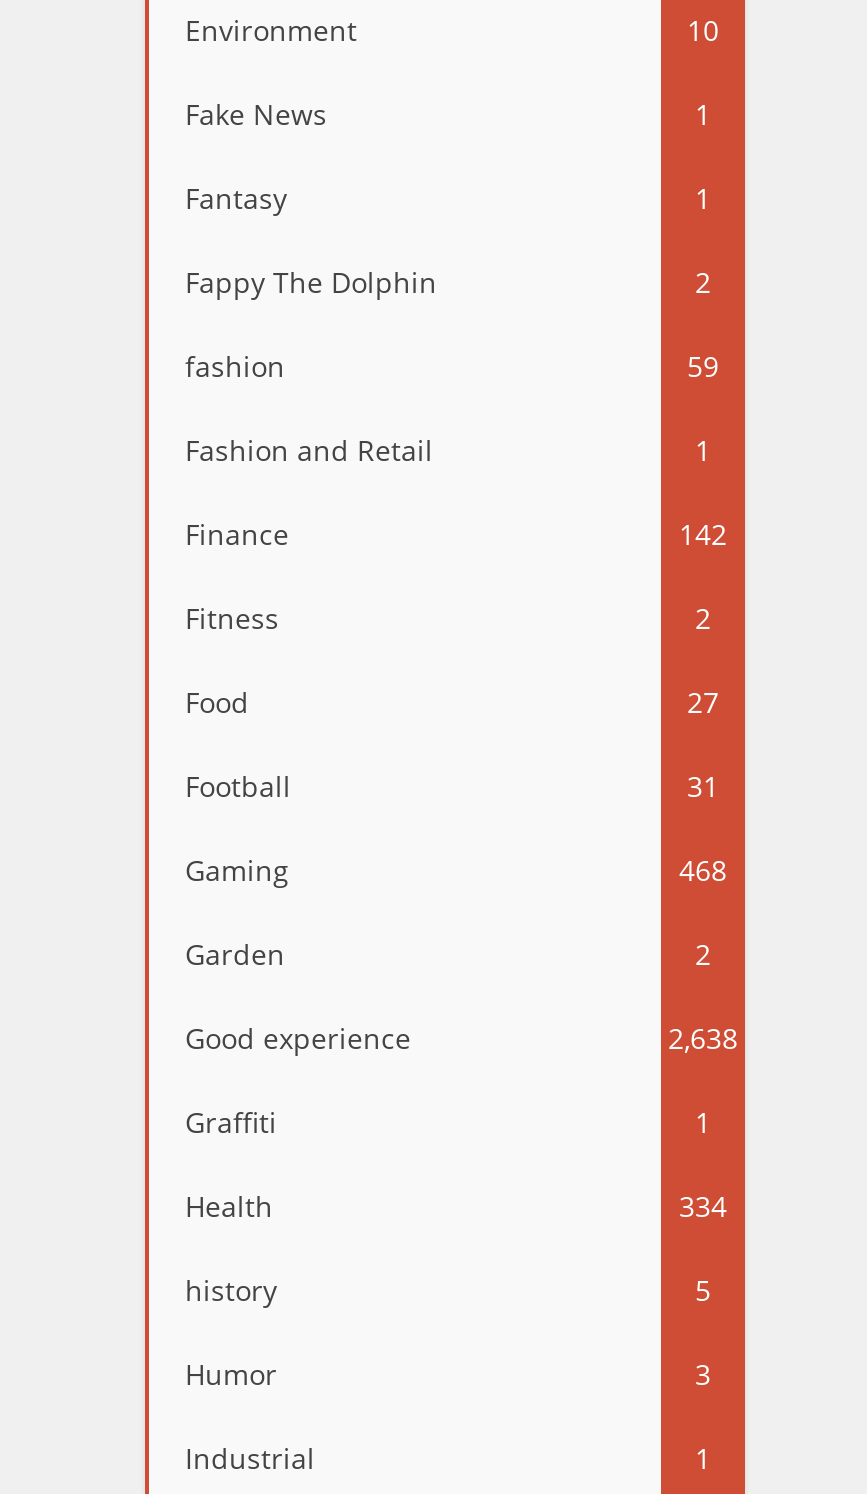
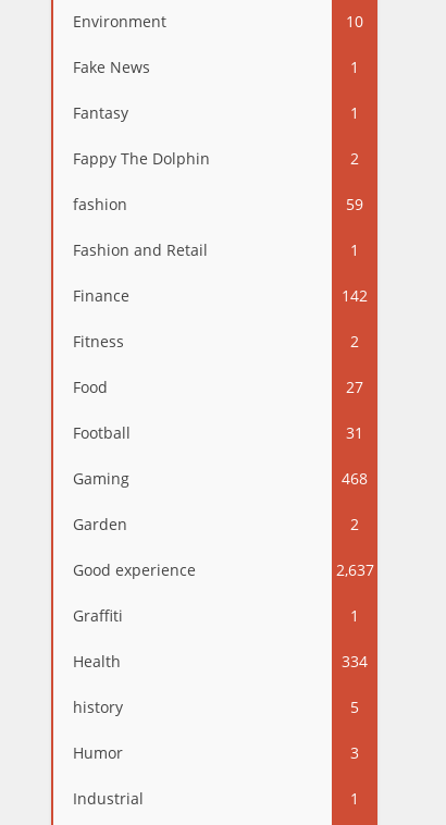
[668,1019,738,1057] 2,638 -> [336,559,374,580] 2,637

